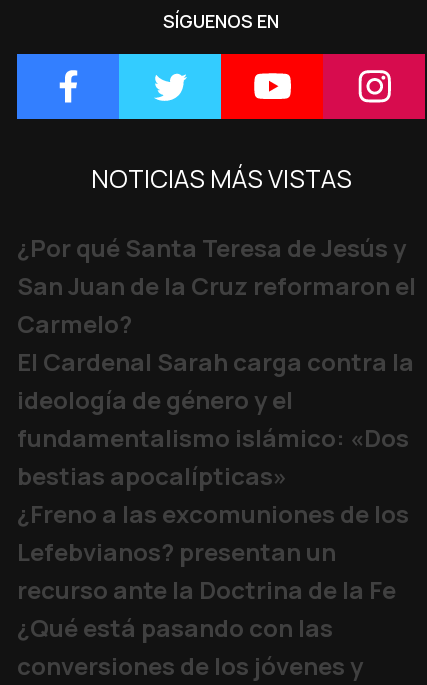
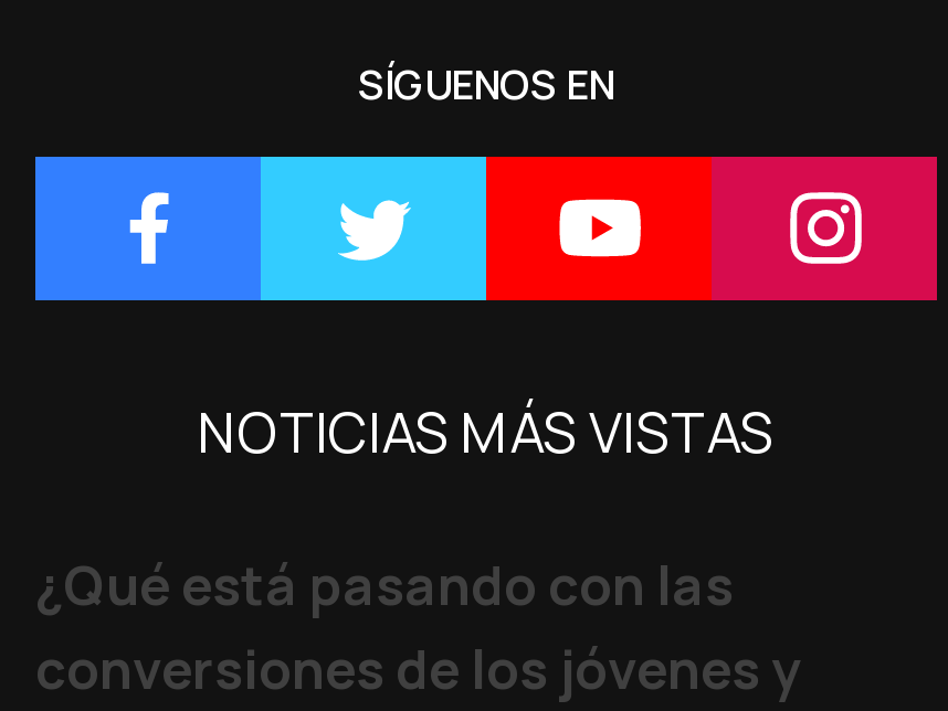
[17,231,416,606] ¿Por qué Santa Teresa de Jesús y | San Juan de la Cruz reformaron el | Carmelo? | El Cardenal Sarah carga contra la | ideología de género y el | fundamentalismo islámico: «Dos | bestias apocalípticas» | ¿Freno a las excomuniones de los | Lefebvianos? presentan un | recurso ante la Doctrina de la Fe -> none

